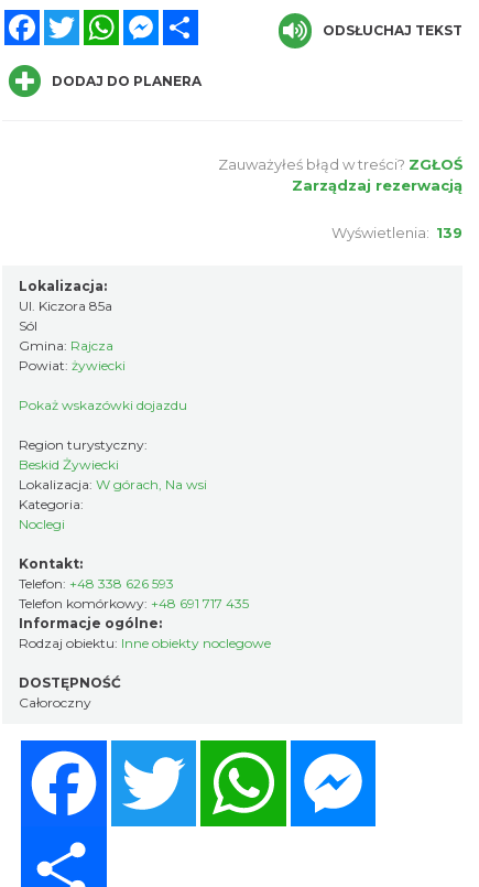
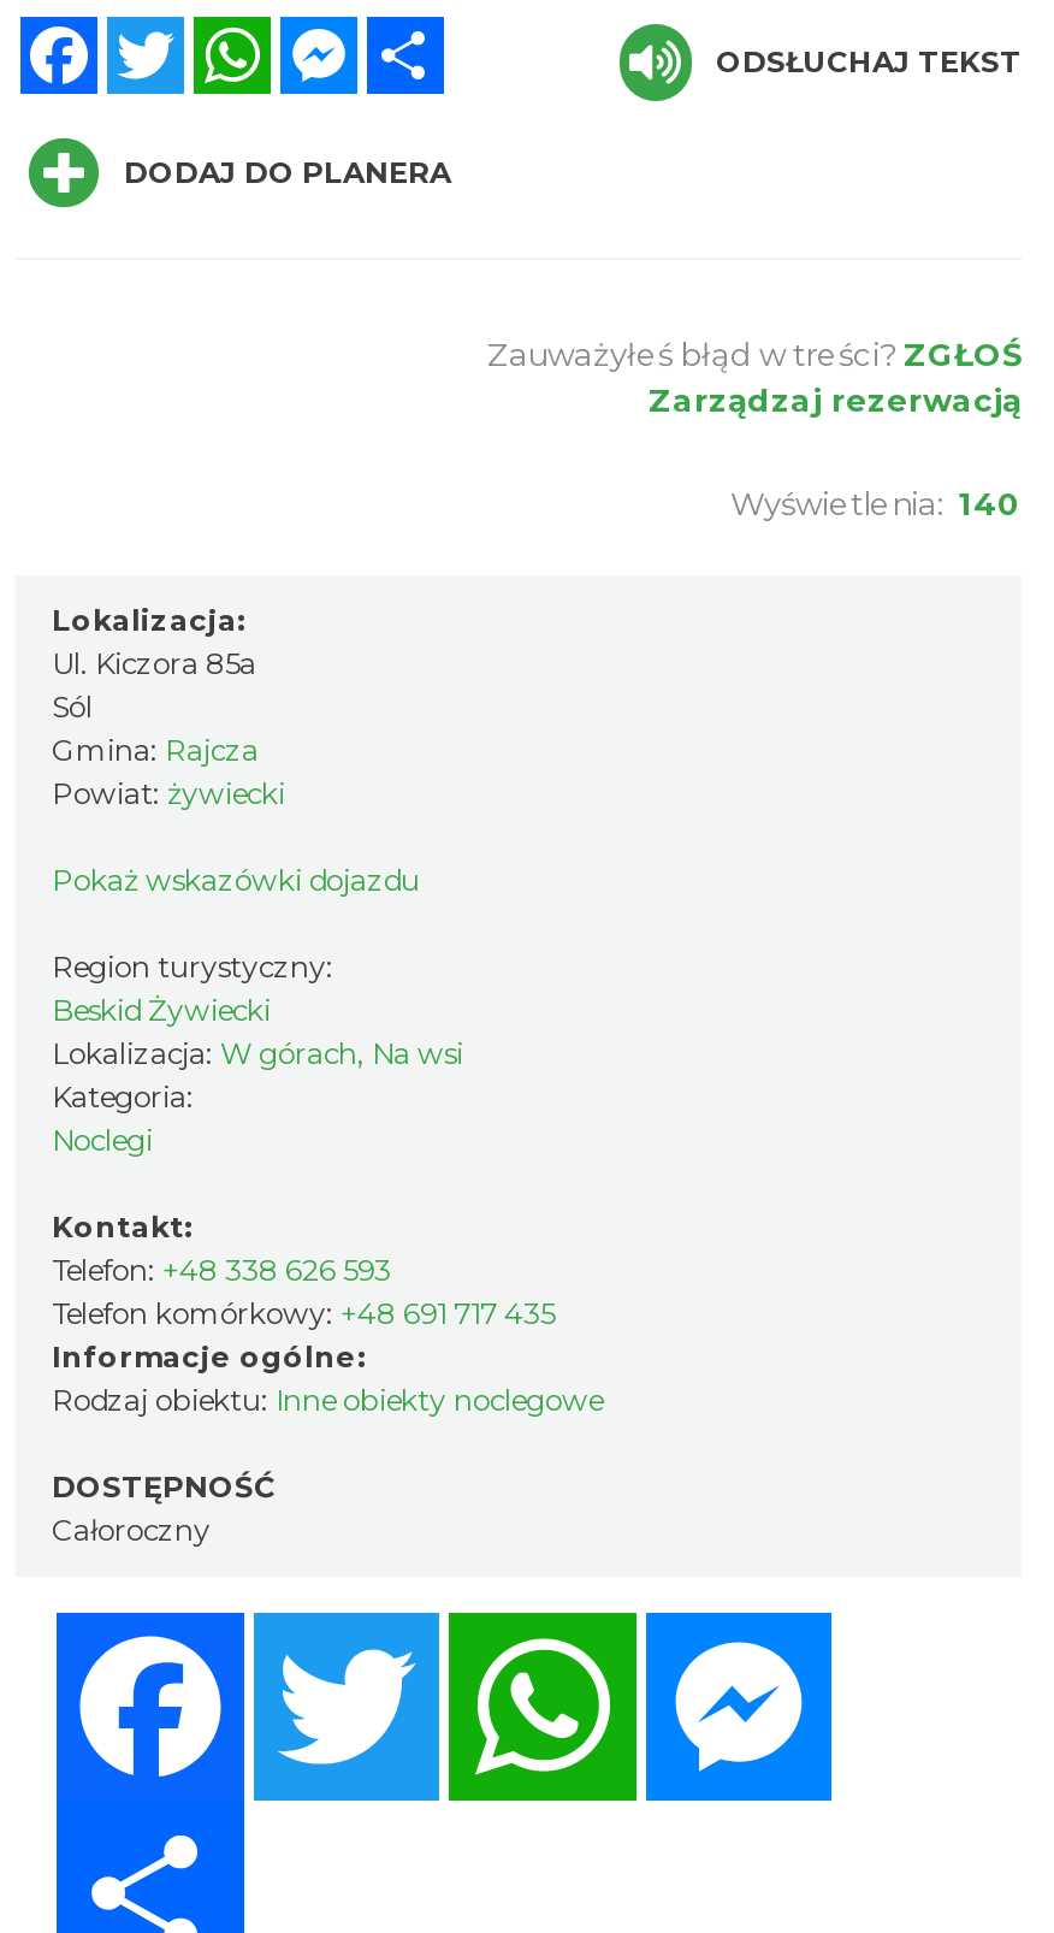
[331,224,462,241] Wyświetlenia: 139 -> [730,484,1022,522] Wyświetlenia: 140

